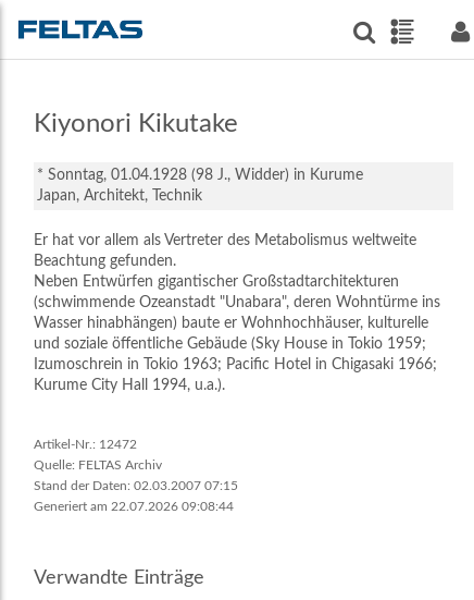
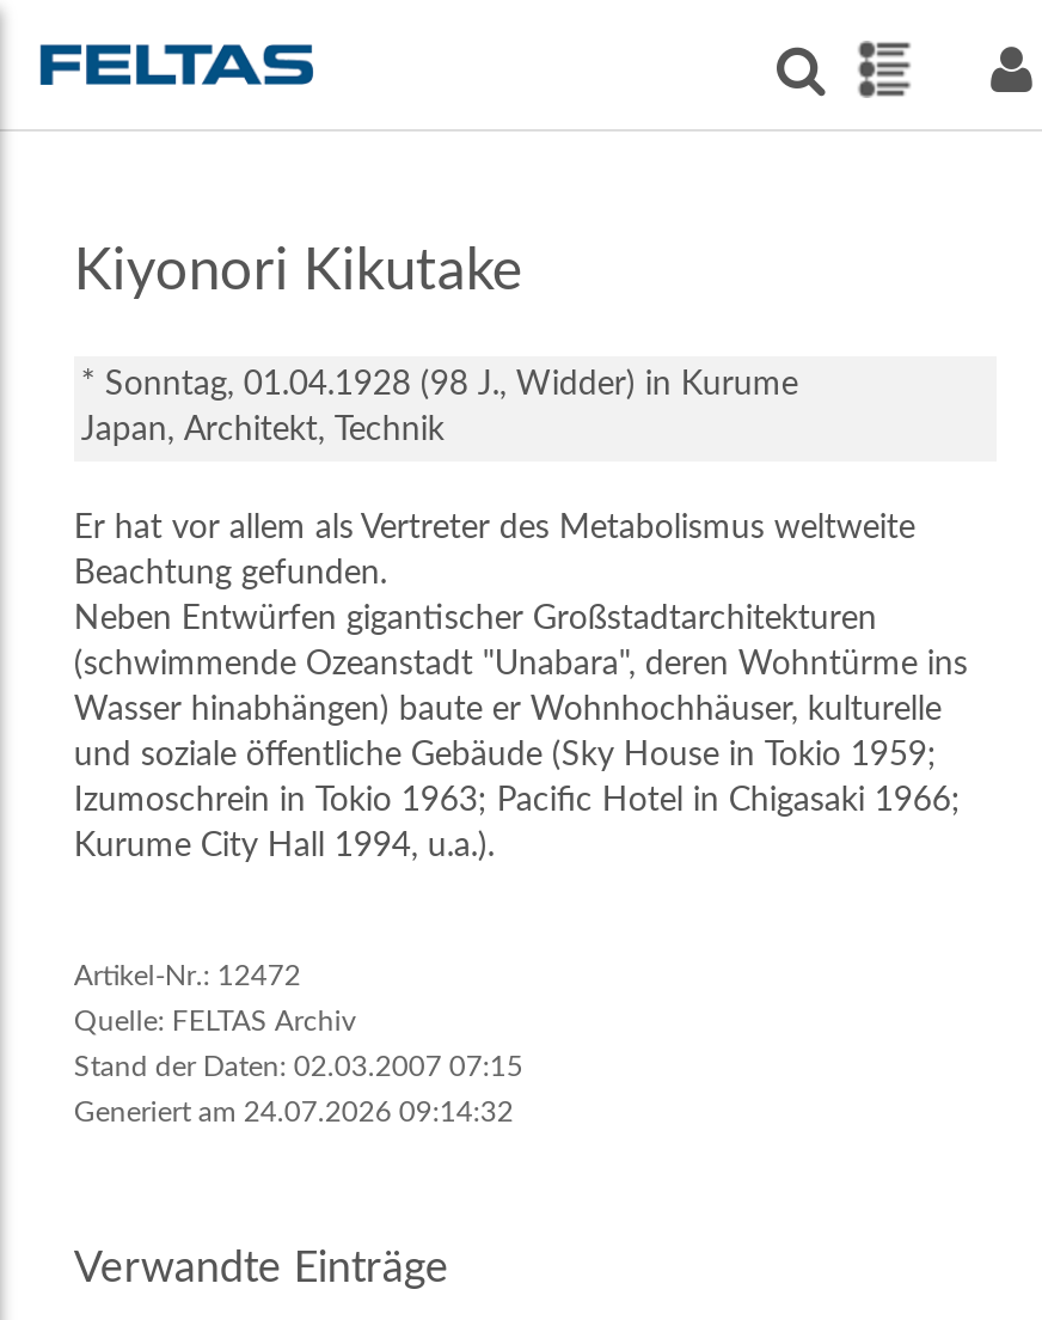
[34,500,234,513] Generiert am 22.07.2026 09:08:44 -> [74,1098,514,1126] Generiert am 24.07.2026 09:14:32

